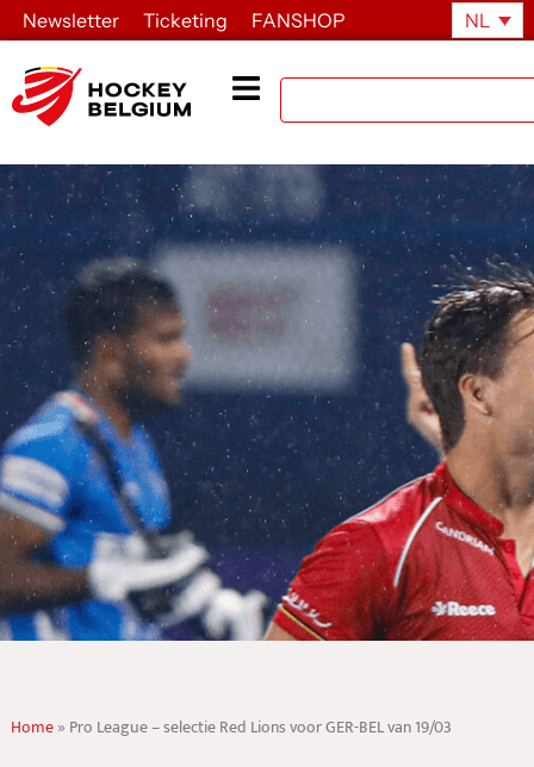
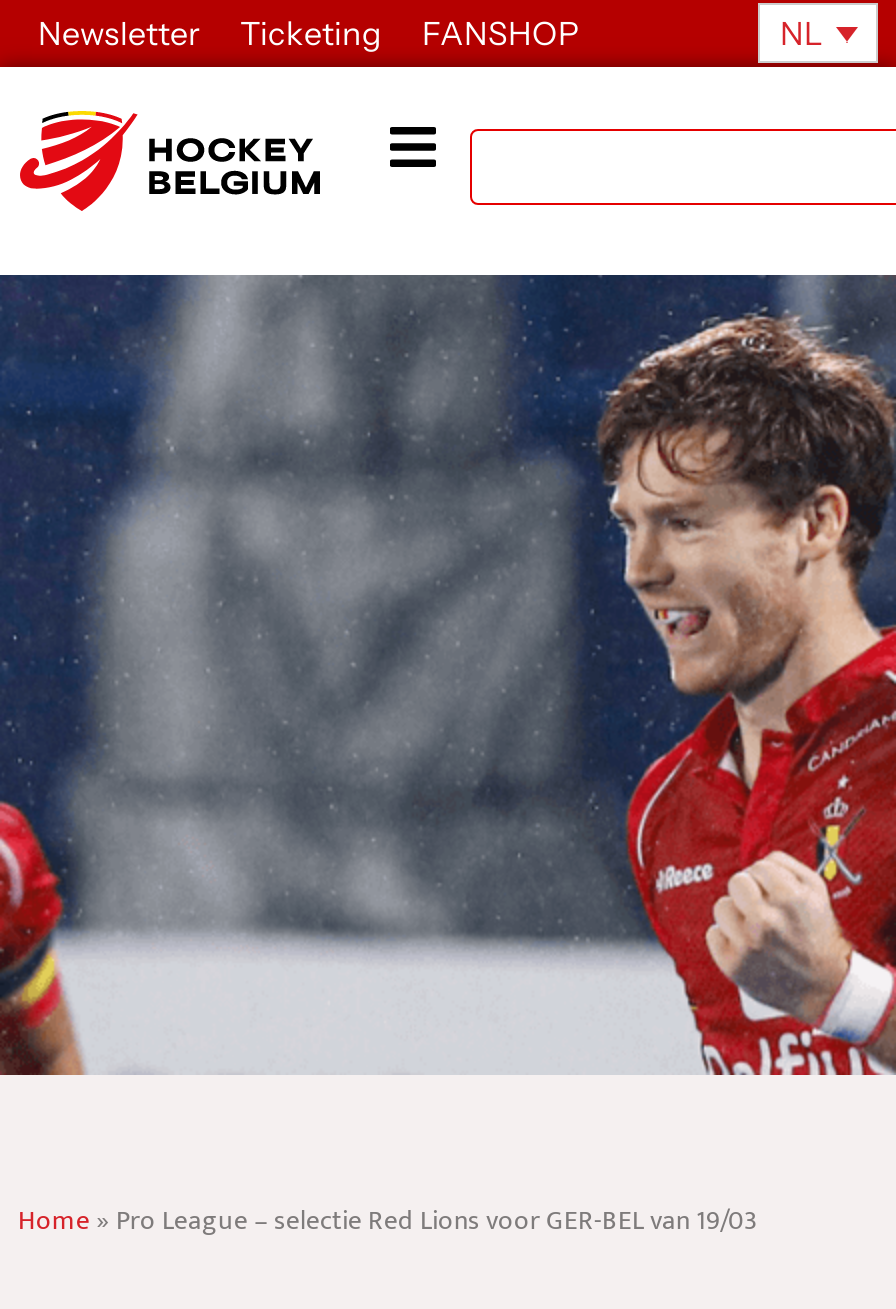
[4,164,530,642] [image] -> [6,275,890,1077] [image]

